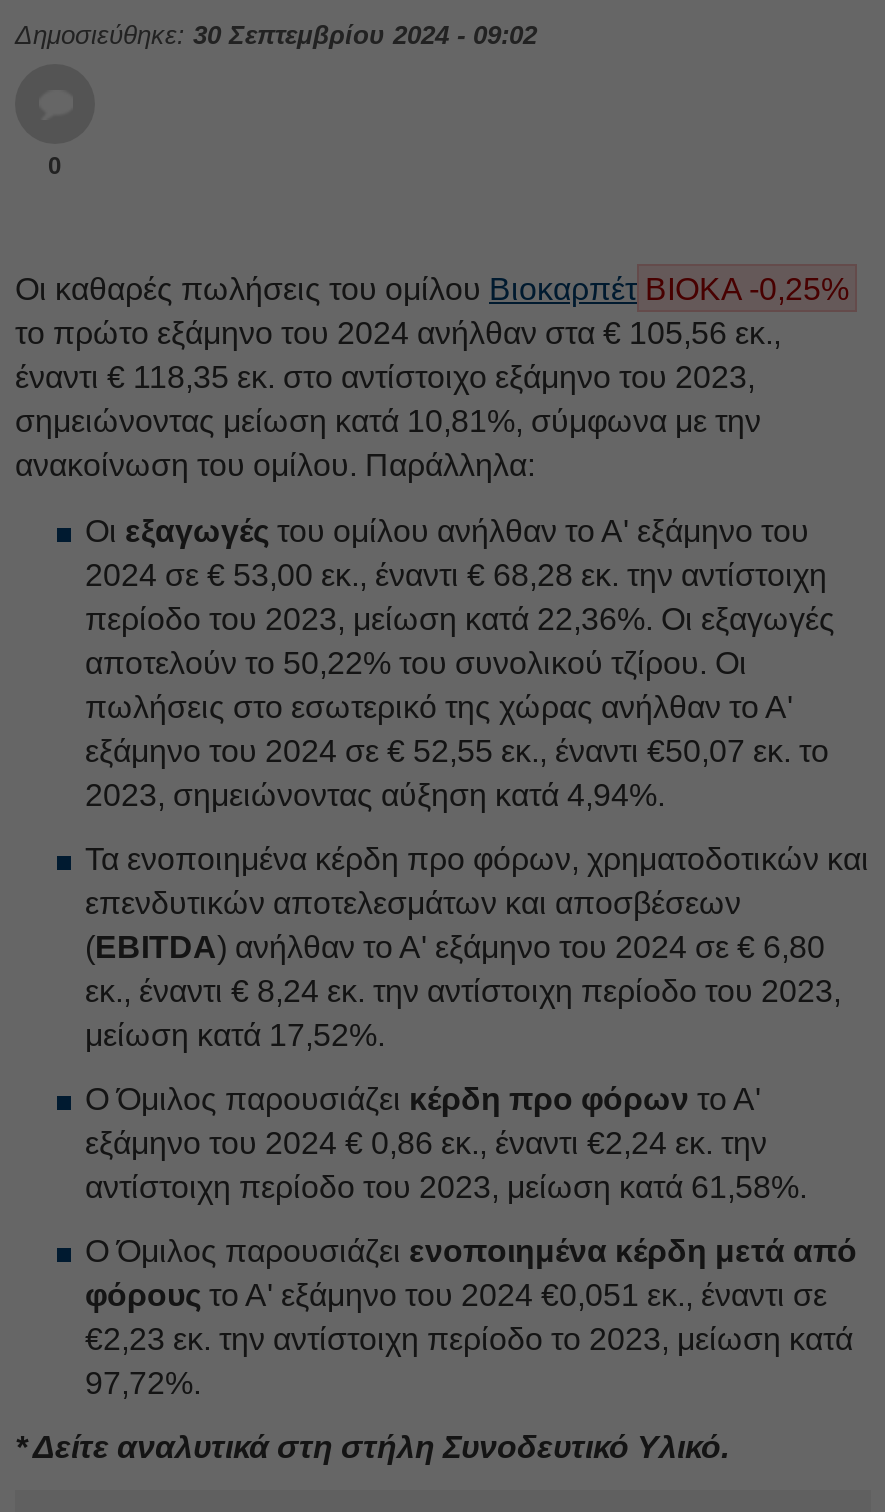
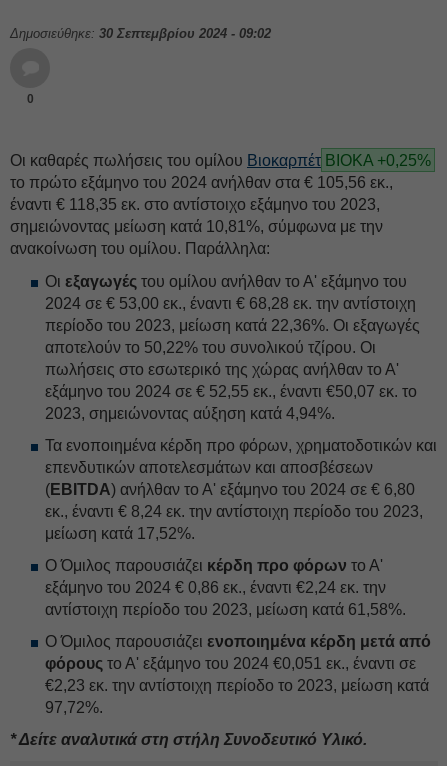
[15,272,849,306] Οι καθαρές πωλήσεις του ομίλου Βιοκαρπέτ ΒΙΟΚΑ -0,25% -> [10,152,431,169] Οι καθαρές πωλήσεις του ομίλου Βιοκαρπέτ ΒΙΟΚΑ +0,25%

